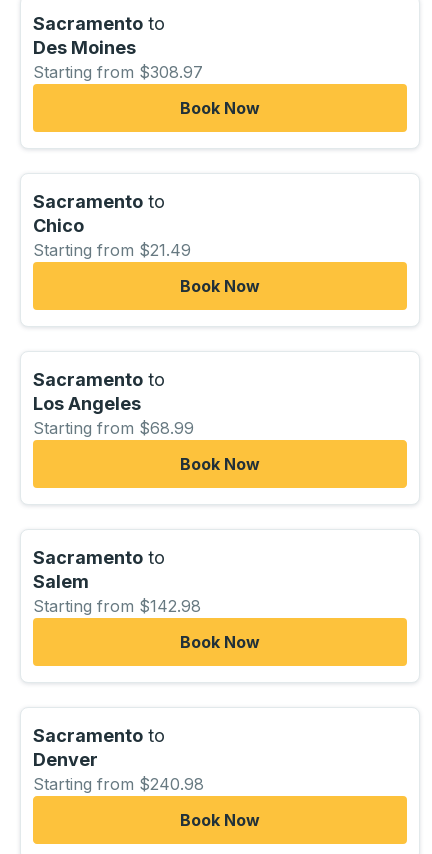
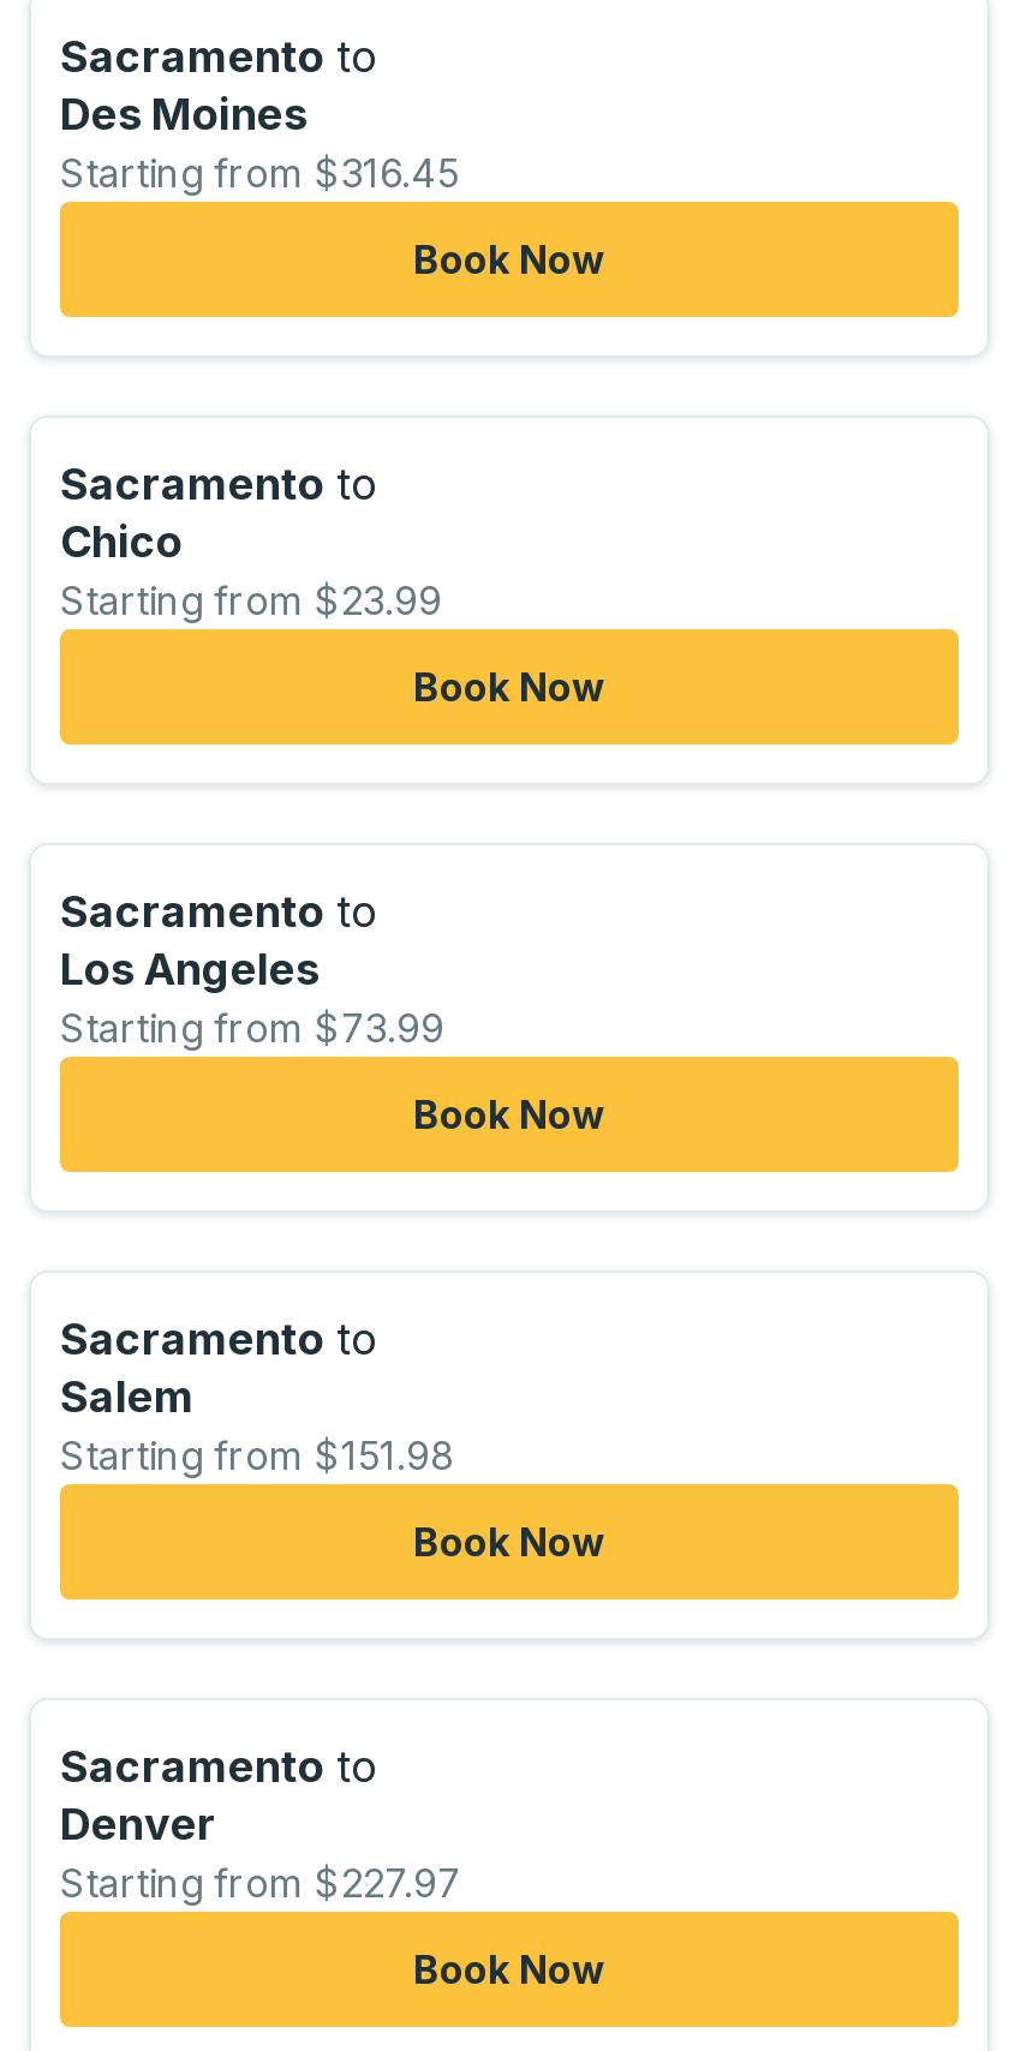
[33,62,203,82] Starting from $308.97 -> [60,149,459,197] Starting from $316.45
[33,240,191,260] Starting from $21.49 -> [60,576,442,624] Starting from $23.99
[33,418,194,438] Starting from $68.99 -> [60,1004,444,1052] Starting from $73.99
[33,596,201,616] Starting from $142.98 -> [60,1431,454,1479] Starting from $151.98
[33,774,204,794] Starting from $240.98 -> [60,1859,461,1907] Starting from $227.97

